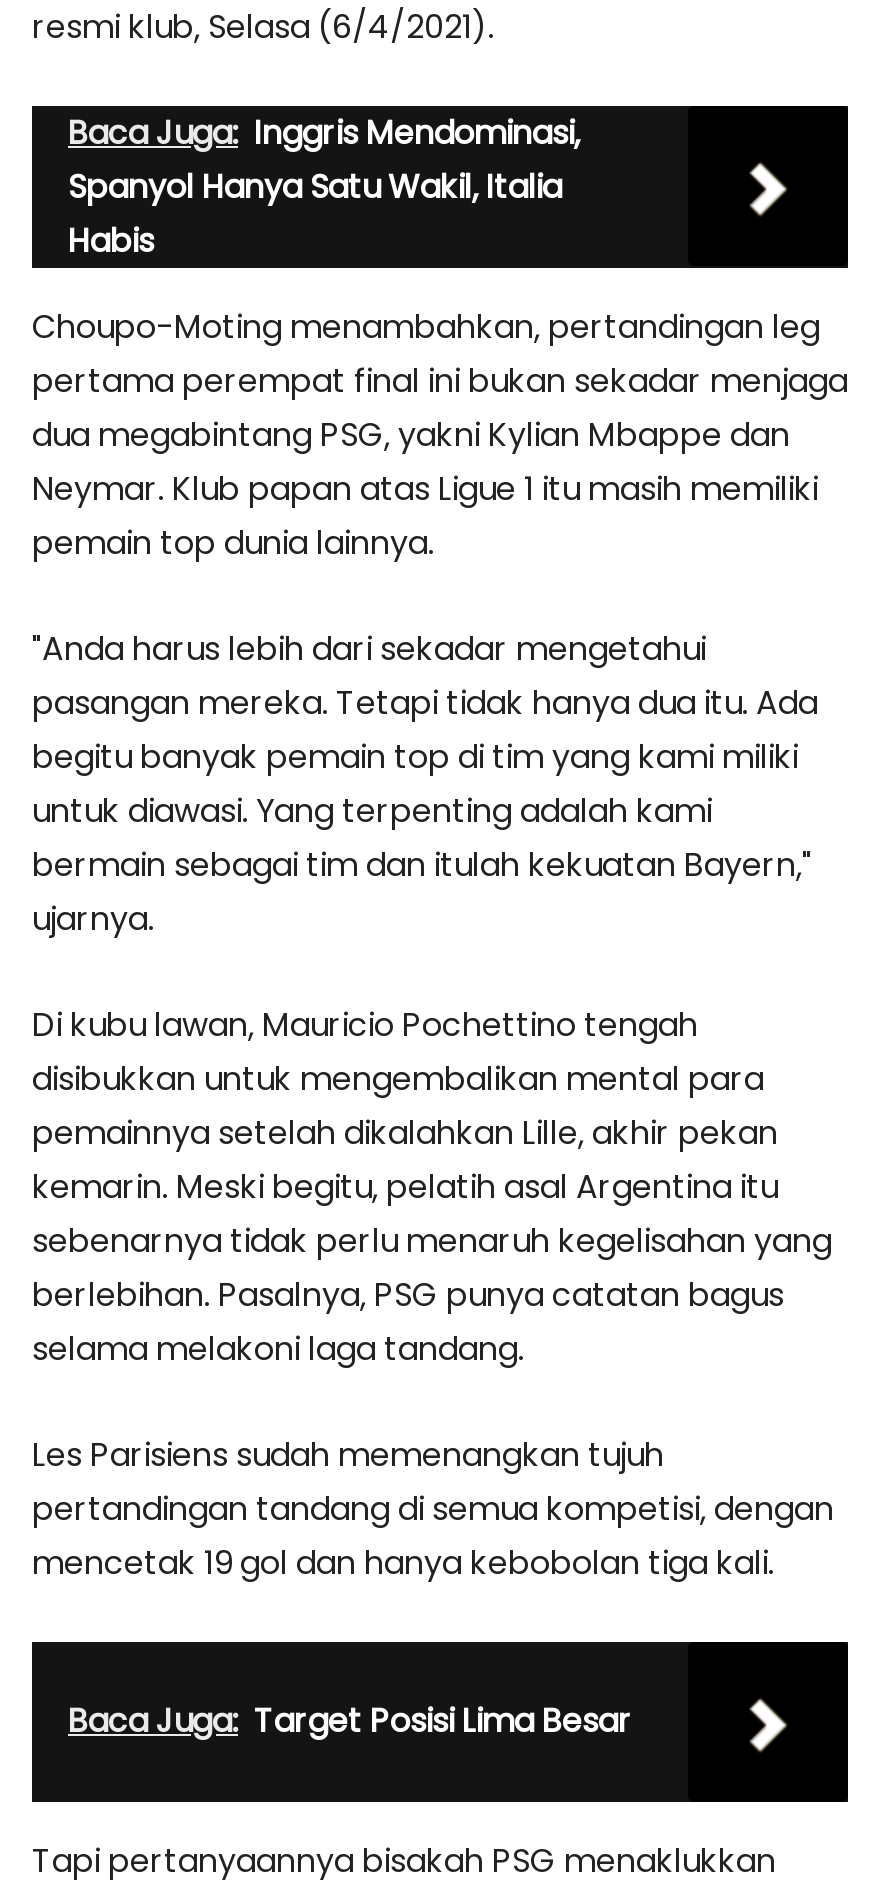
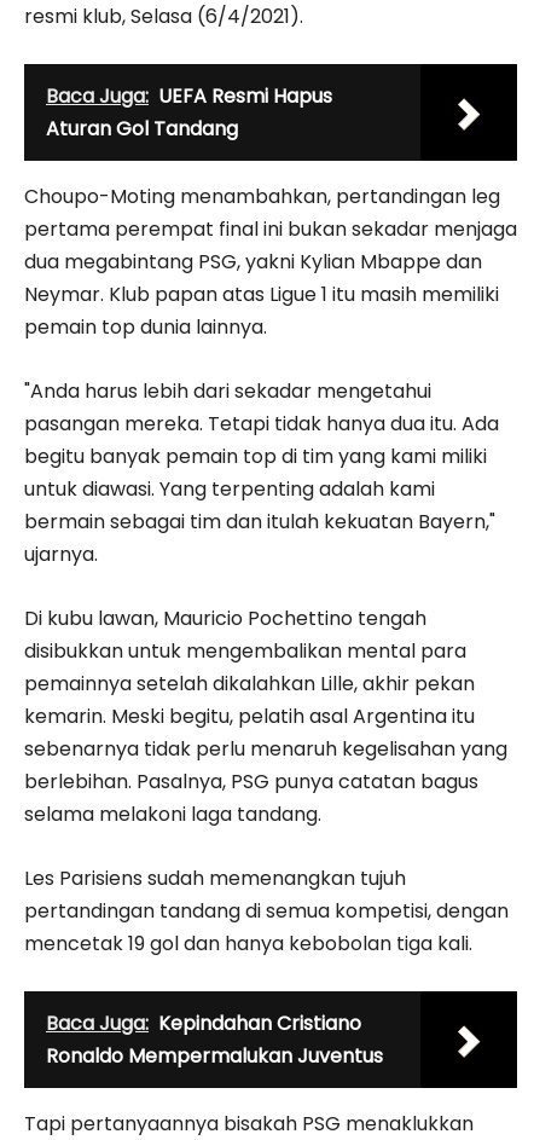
[68,111,580,265] Baca Juga: Inggris Mendominasi, | Spanyol Hanya Satu Wakil, Italia | Habis -> [46,83,332,143] Baca Juga: UEFA Resmi Hapus | Aturan Gol Tandang
[68,1699,632,1745] Baca Juga: Target Posisi Lima Besar -> [46,1010,383,1070] Baca Juga: Kepindahan Cristiano | Ronaldo Mempermalukan Juventus

